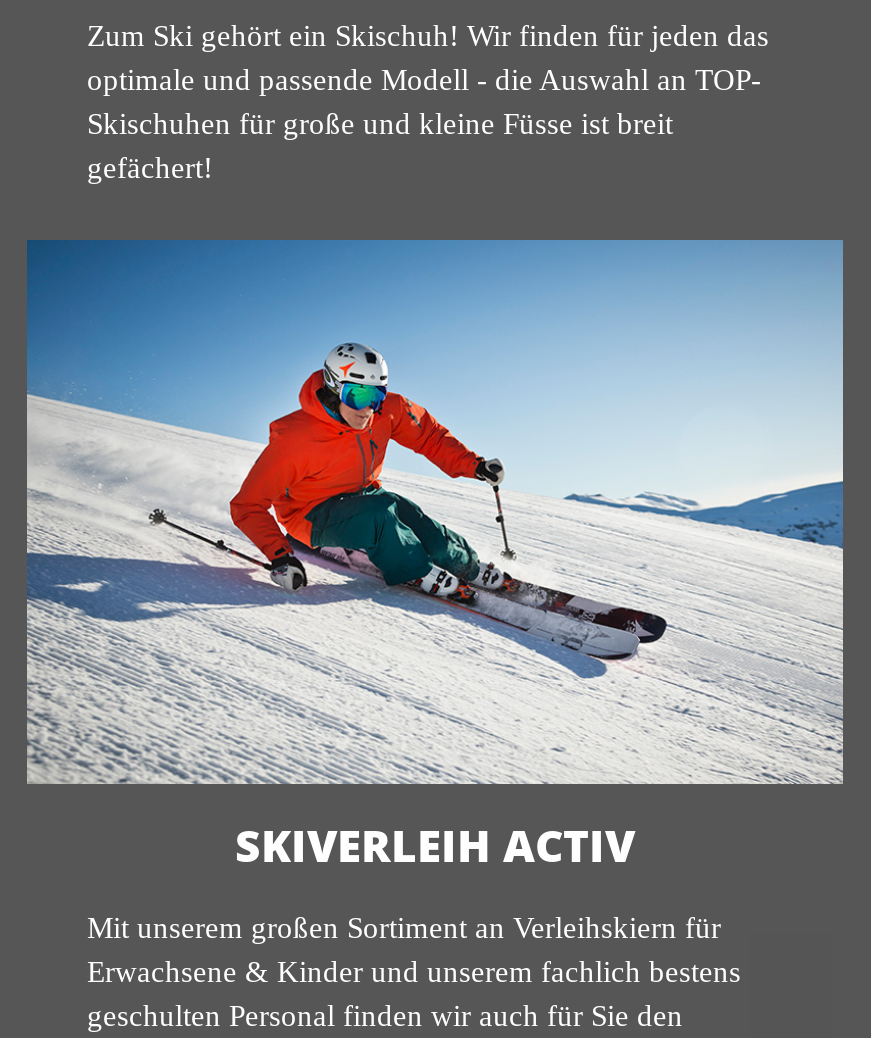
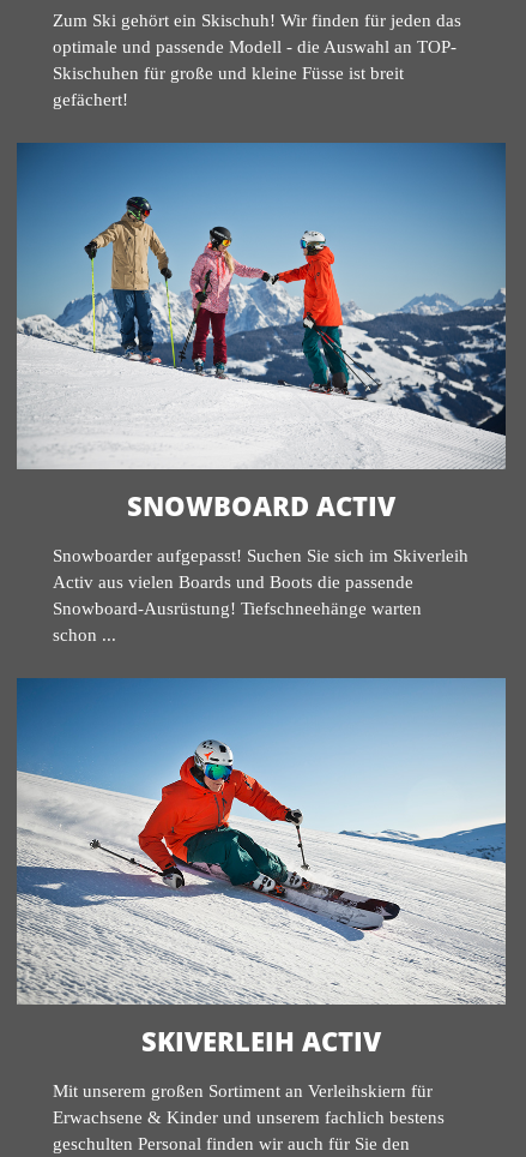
none -> [16,143,507,645] [image] | SNOWBOARD ACTIV | Snowboarder aufgepasst! Suchen Sie sich im Skiverleih | Activ aus vielen Boards und Boots die passende | Snowboard-Ausrüstung! Tiefschneehänge warten | schon ...

